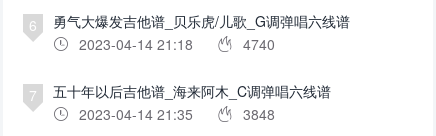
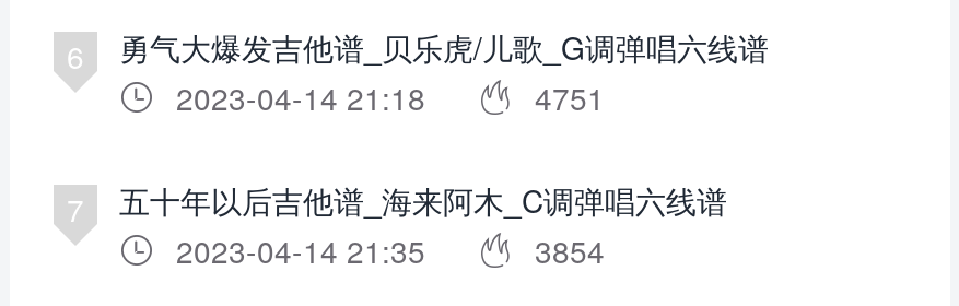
[243,34,275,54] 4740 -> [535,76,605,120] 4751
[243,104,275,124] 3848 -> [535,229,605,273] 3854

